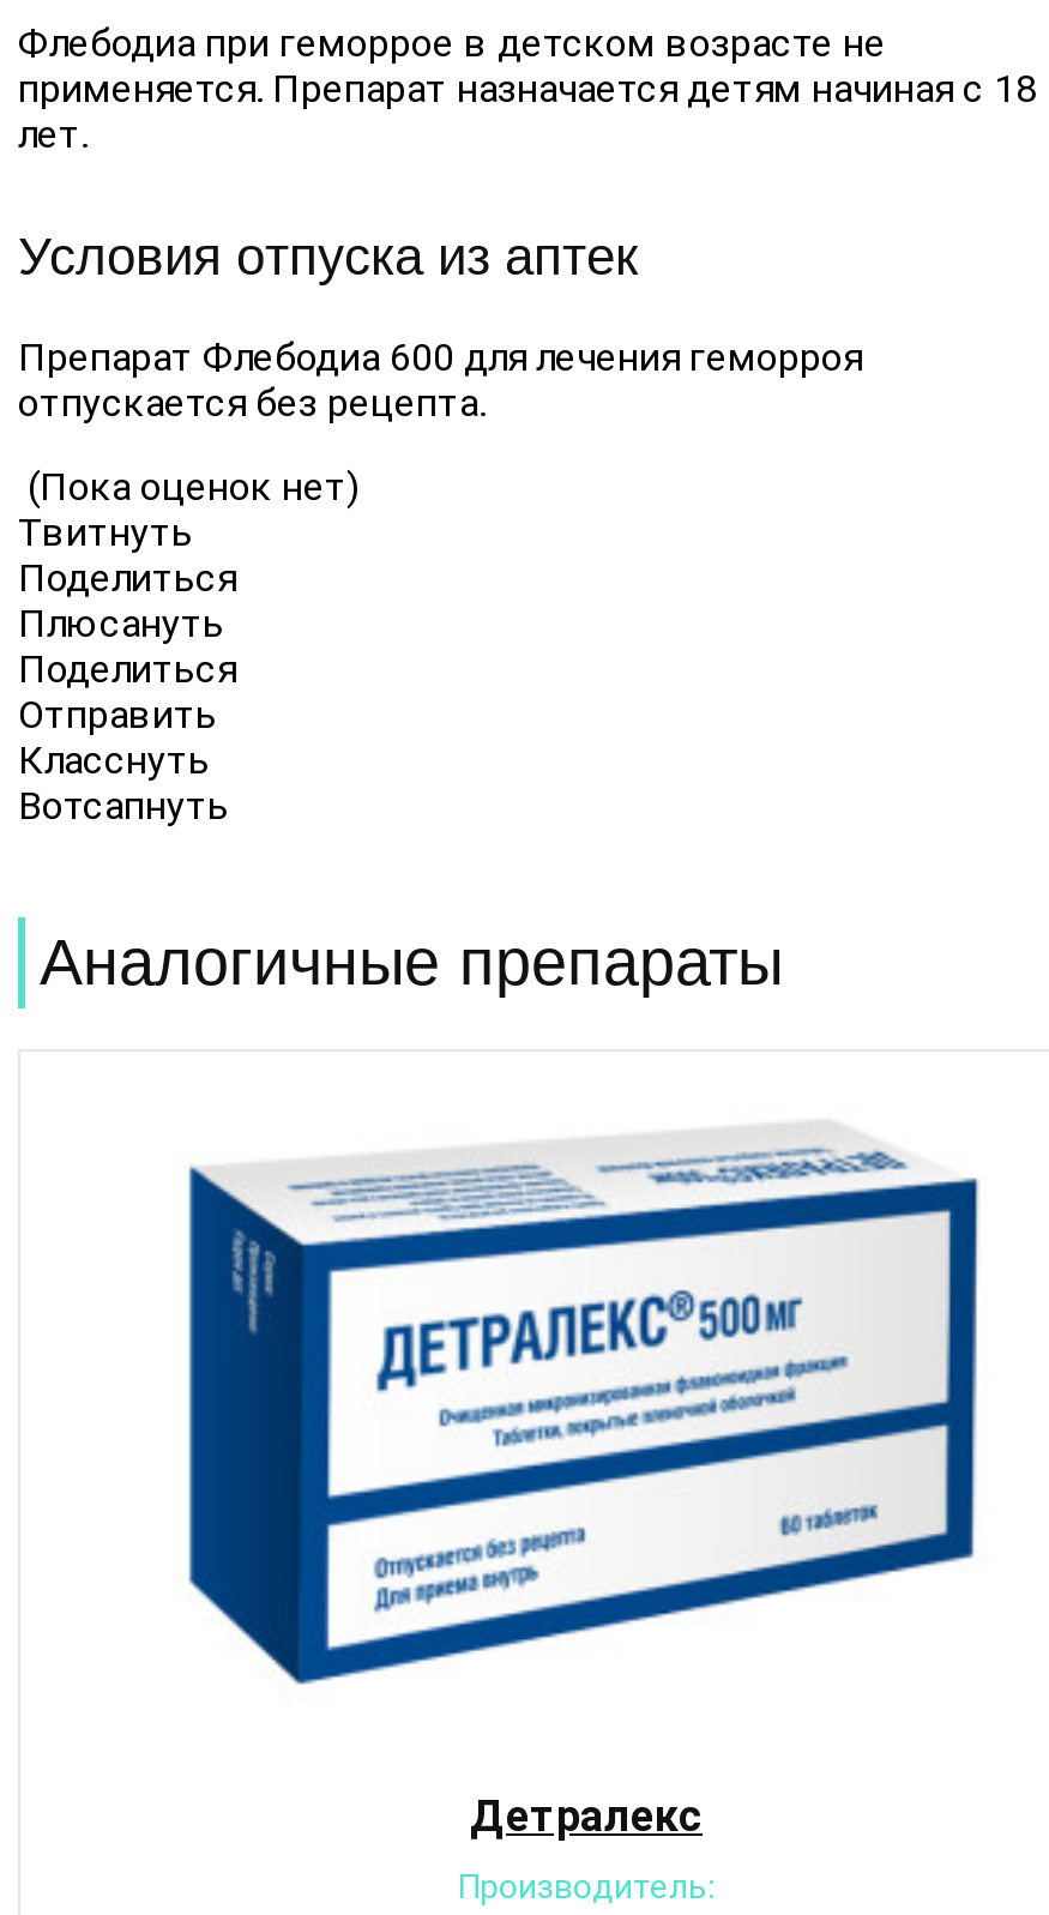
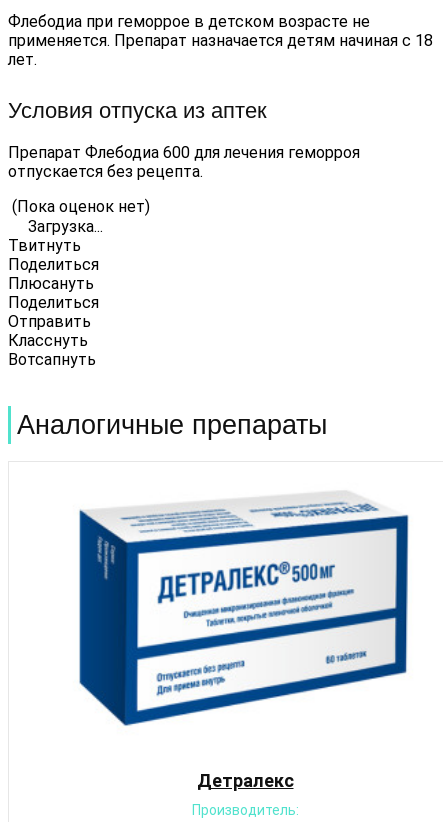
none -> [24,217,103,236] Загрузка...

